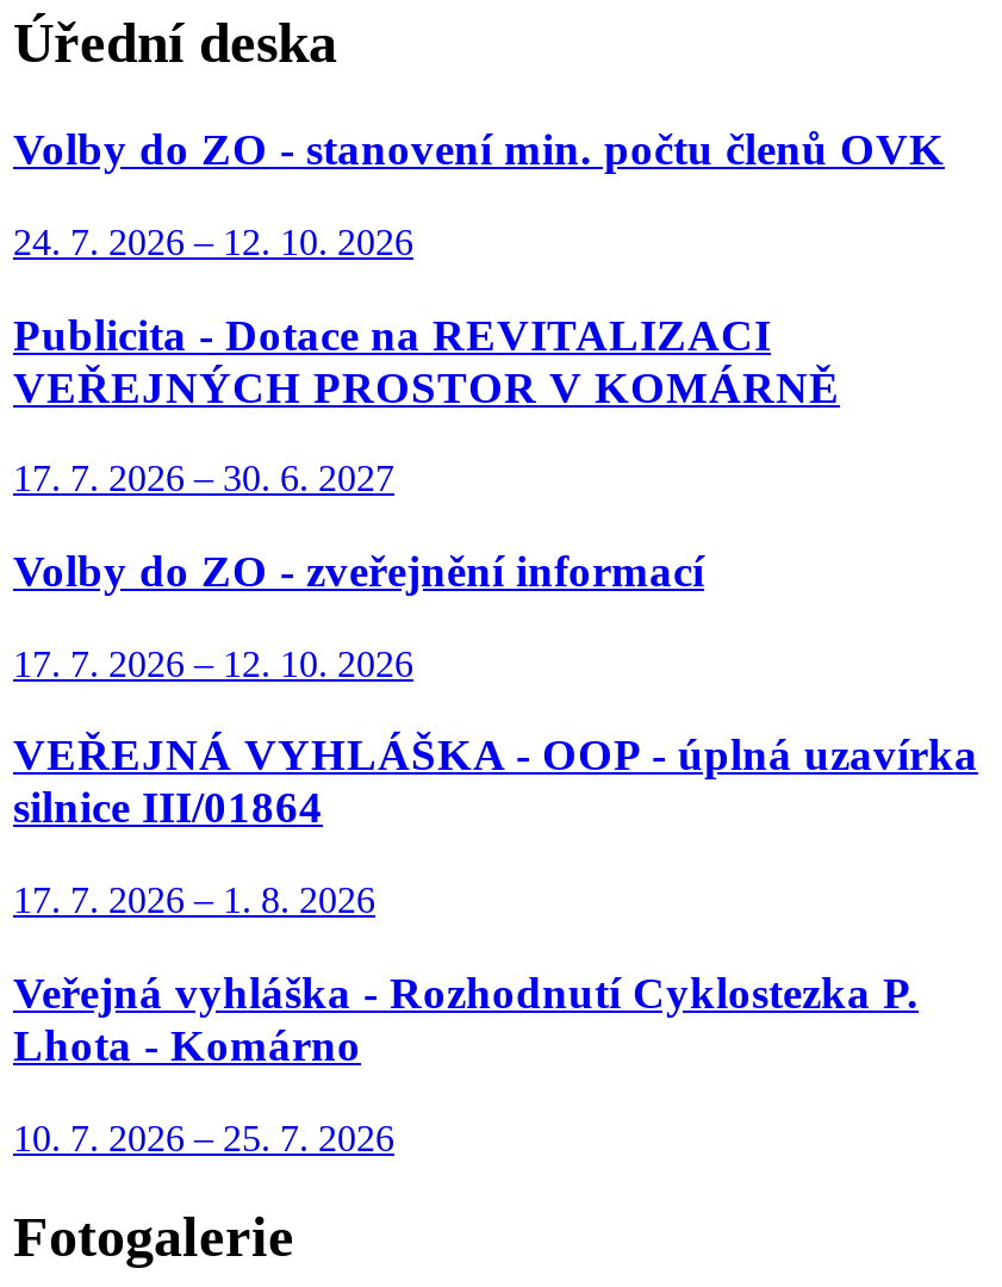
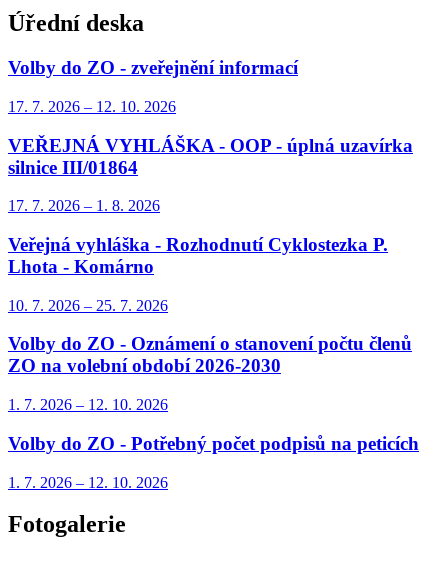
[13,124,945,499] Volby do ZO - stanovení min. počtu členů OVK | 24. 7. 2026 – 12. 10. 2026 | Publicita - Dotace na REVITALIZACI | VEŘEJNÝCH PROSTOR V KOMÁRNĚ | 17. 7. 2026 – 30. 6. 2027 -> none
moved [13,546,978,1157] -> [8,57,413,314]: Volby do ZO - zveřejnění informací | 17. 7. 2026 – 12. 10. 2026 | VEŘEJNÁ VYHLÁŠKA - OOP - úplná uzavírka | silnice III/01864 | 17. 7. 2026 – 1. 8. 2026 | Veřejná vyhláška - Rozhodnutí Cyklostezka P. | Lhota - Komárno | 10. 7. 2026 – 25. 7. 2026
none -> [8,333,419,490] Volby do ZO - Oznámení o stanovení počtu členů | ZO na volební období 2026-2030 | 1. 7. 2026 – 12. 10. 2026 | Volby do ZO - Potřebný počet podpisů na peticích | 1. 7. 2026 – 12. 10. 2026

